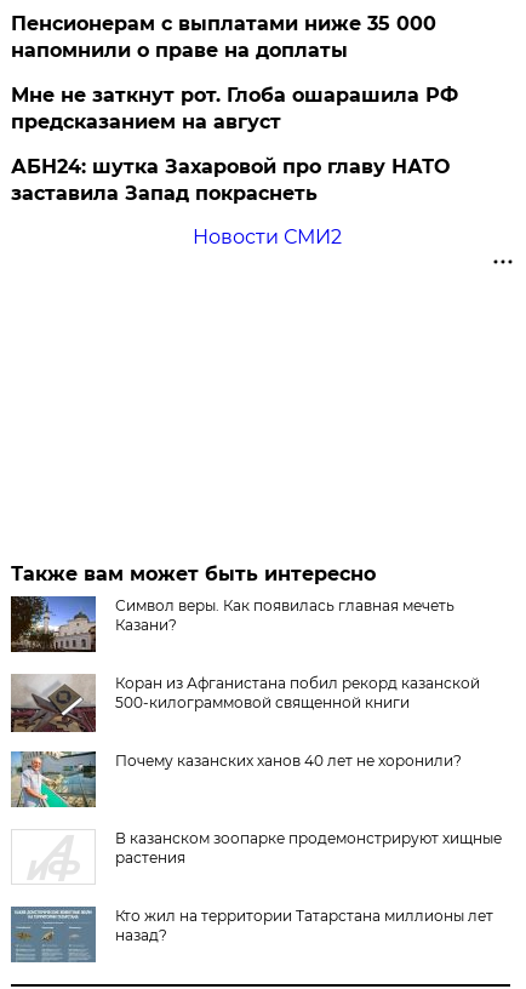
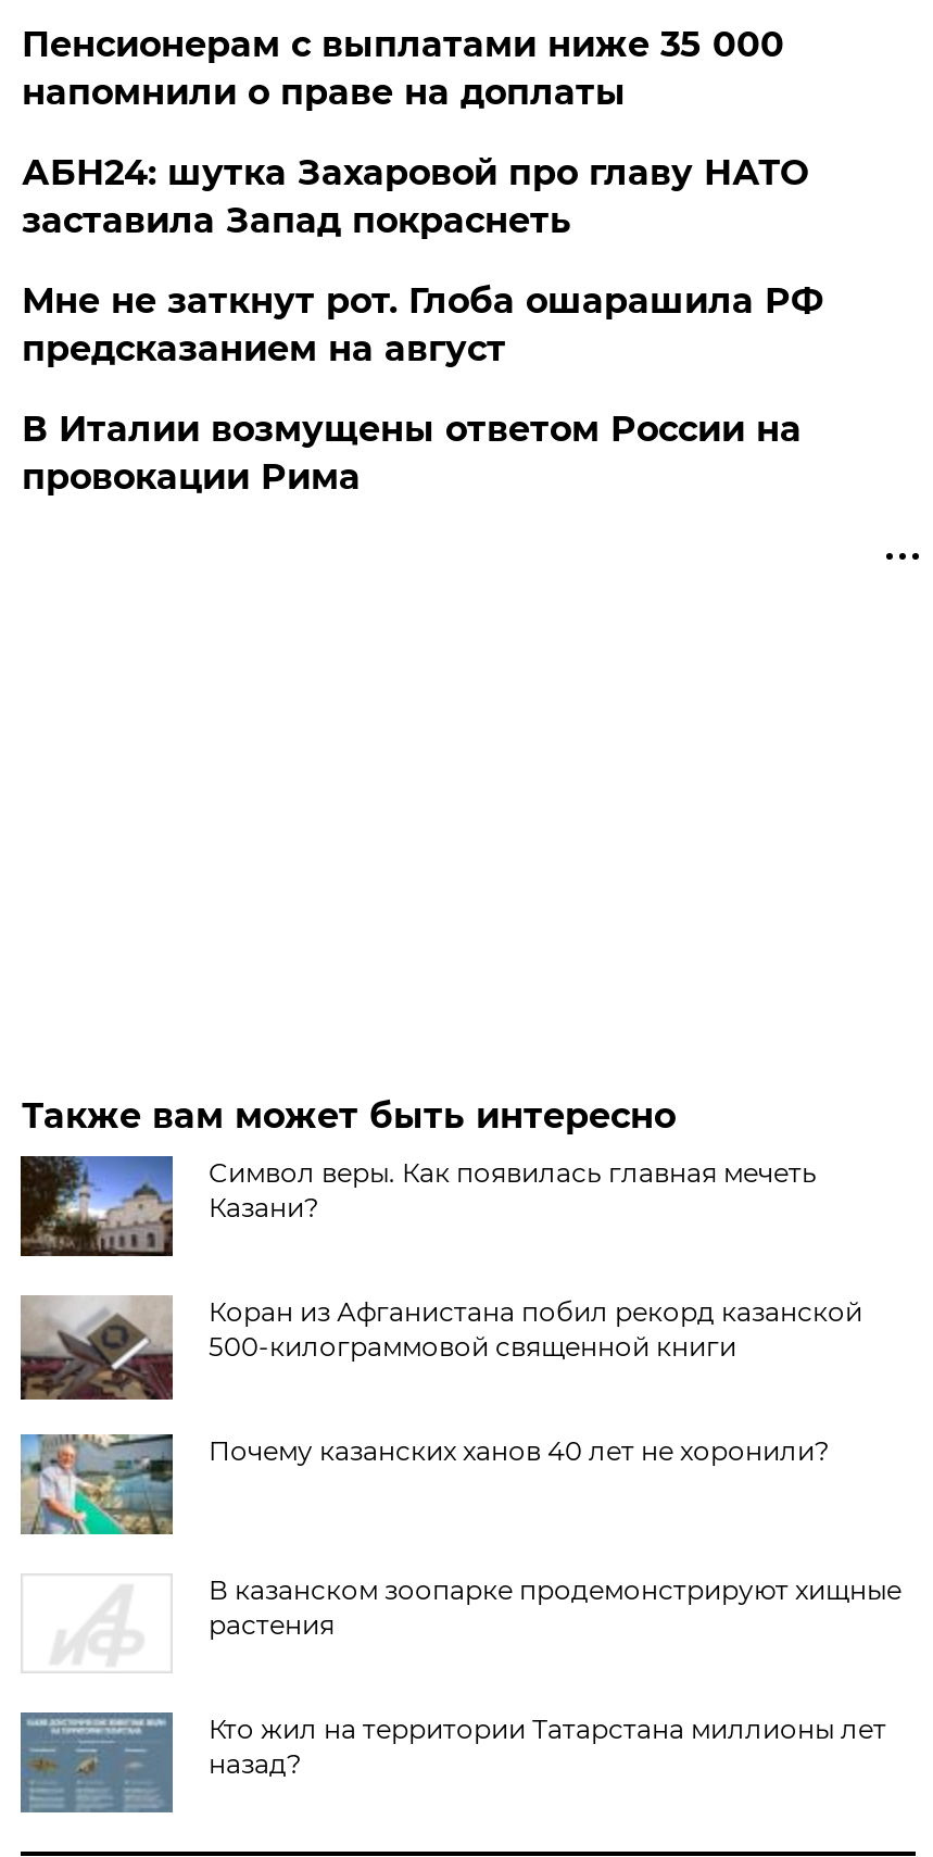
moved [11,84,459,133] -> [22,280,823,369]: Мне не заткнут рот. Глоба ошарашила РФ | предсказанием на август
moved [11,155,450,205] -> [22,152,808,241]: АБН24: шутка Захаровой про главу НАТО | заставила Запад покраснеть
[192,225,341,248] Новости СМИ2 -> [22,409,801,498] В Италии возмущены ответом России на | провокации Рима

